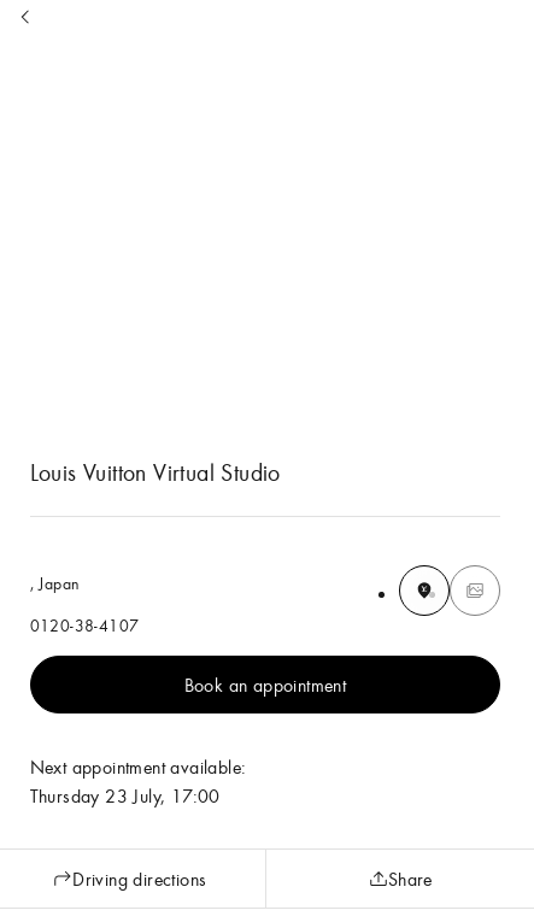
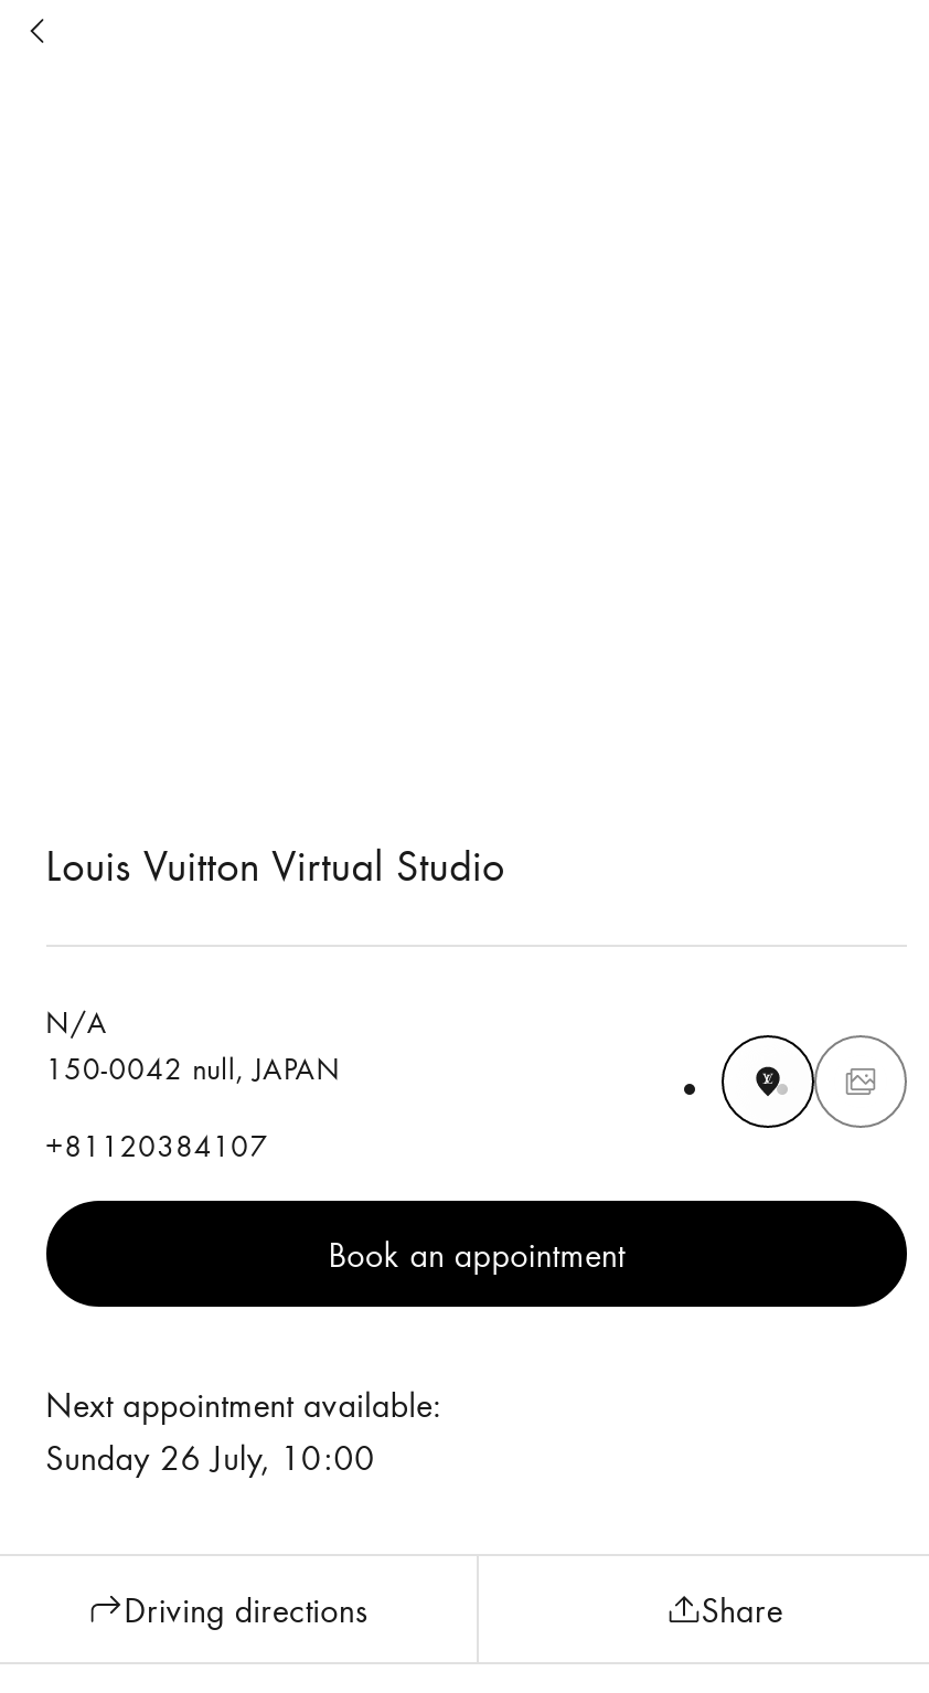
[30,572,79,594] , Japan -> [46,1002,341,1088] N/A | 150-0042 null, JAPAN
[30,615,139,636] 0120-38-4107 -> [46,1126,268,1165] +81120384107
[30,783,220,808] Thursday 23 July, 17:00 -> [46,1435,375,1479] Sunday 26 July, 10:00

